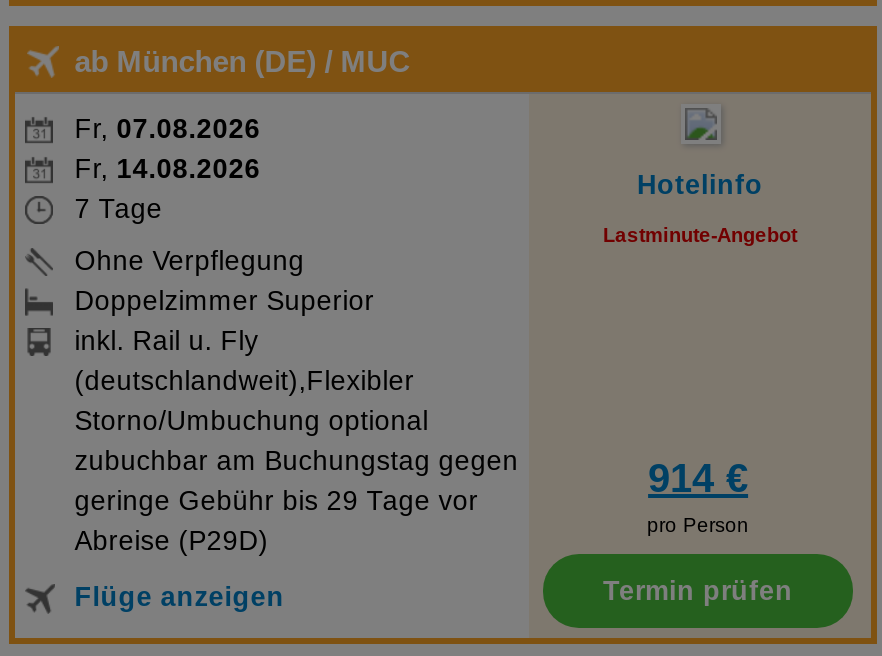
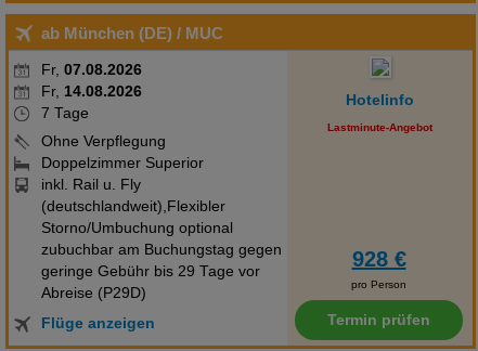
[648,457,748,501] 914 € -> [352,247,406,271] 928 €

